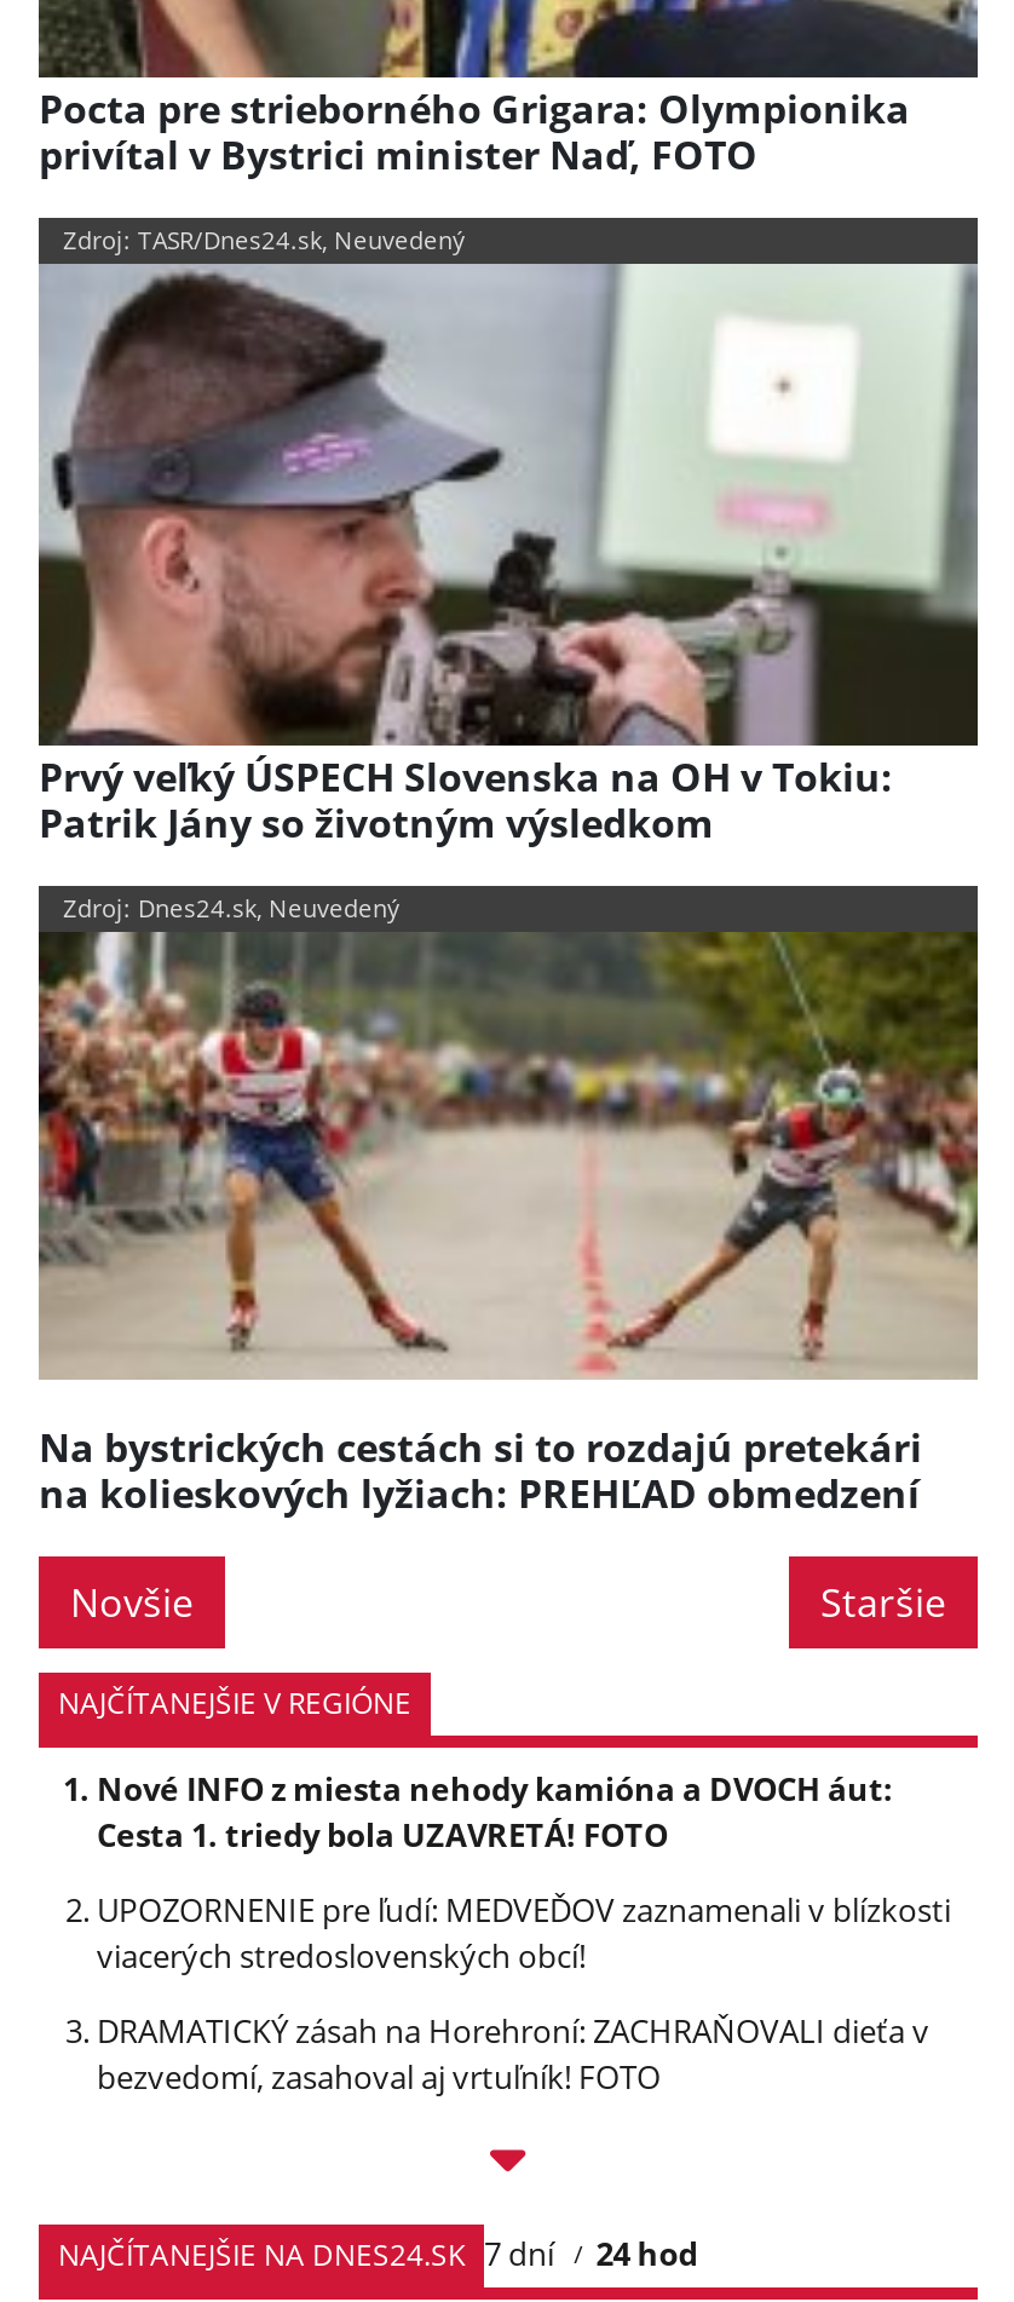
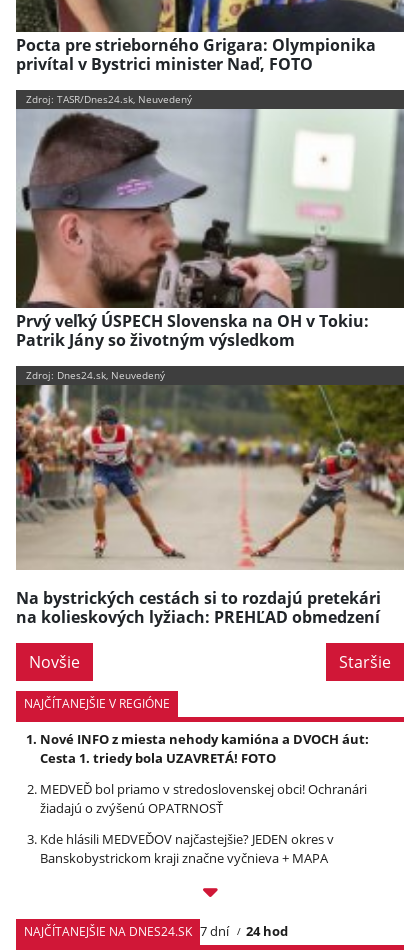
[97,1887,951,1976] UPOZORNENIE pre ľudí: MEDVEĎOV zaznamenali v blízkosti | viacerých stredoslovenských obcí! -> [40,779,367,816] MEDVEĎ bol priamo v stredoslovenskej obci! Ochranári | žiadajú o zvýšenú OPATRNOSŤ
[97,2008,929,2097] DRAMATICKÝ zásah na Horehroní: ZACHRAŇOVALI dieťa v | bezvedomí, zasahoval aj vrtuľník! FOTO -> [40,829,334,866] Kde hlásili MEDVEĎOV najčastejšie? JEDEN okres v | Banskobystrickom kraji značne vyčnieva + MAPA

